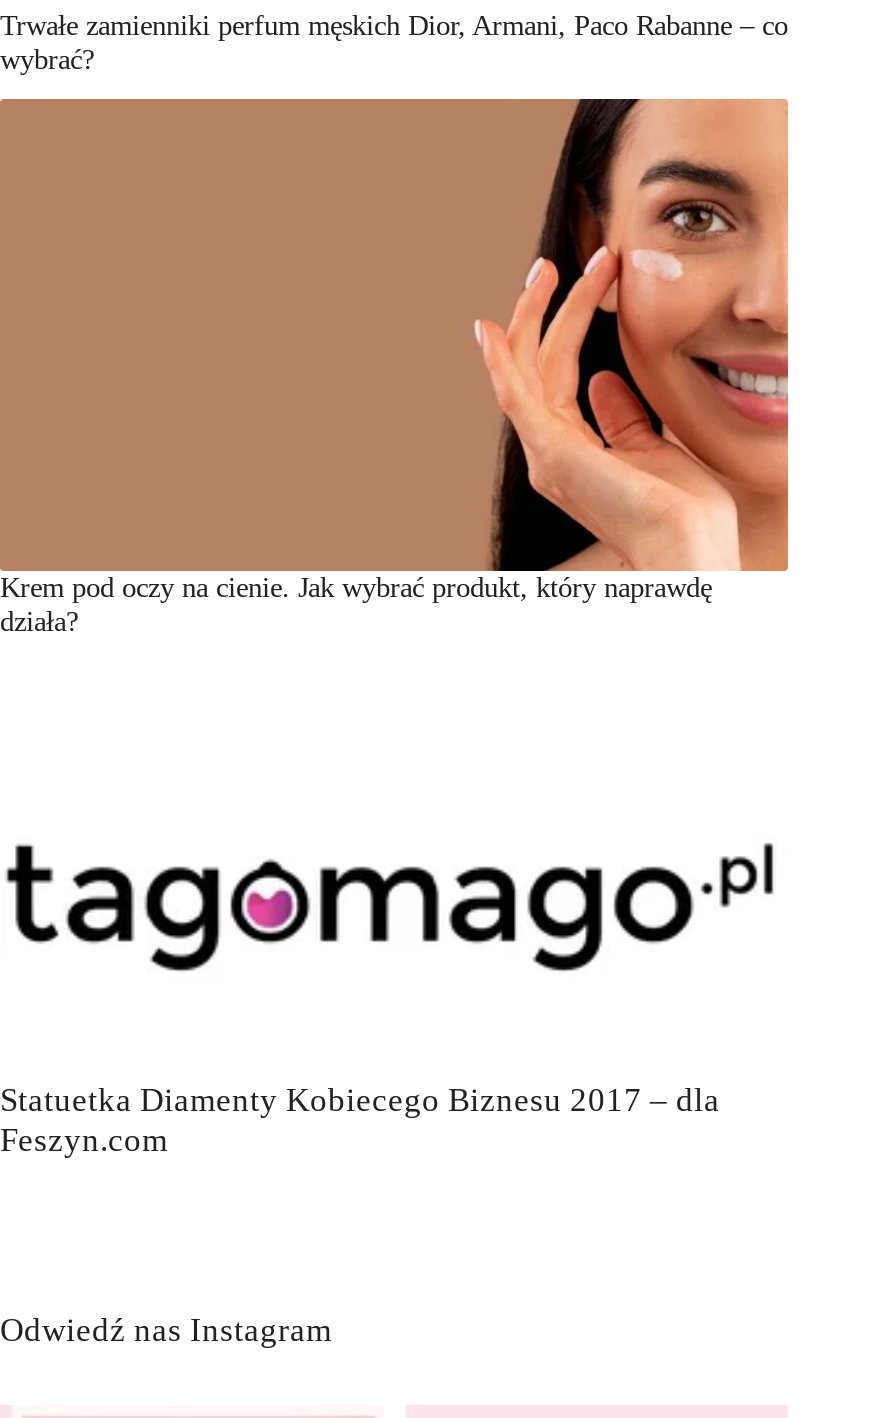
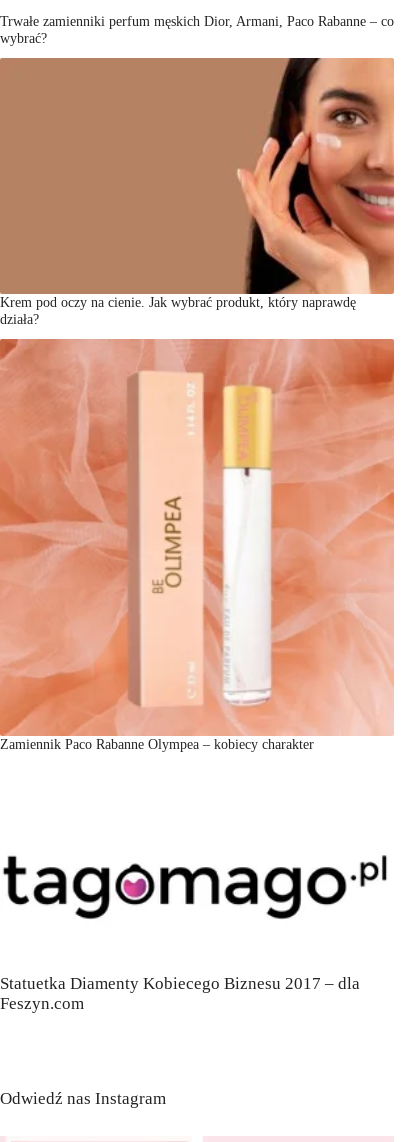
none -> [0,338,395,752] [image] | Zamiennik Paco Rabanne Olympea – kobiecy charakter

